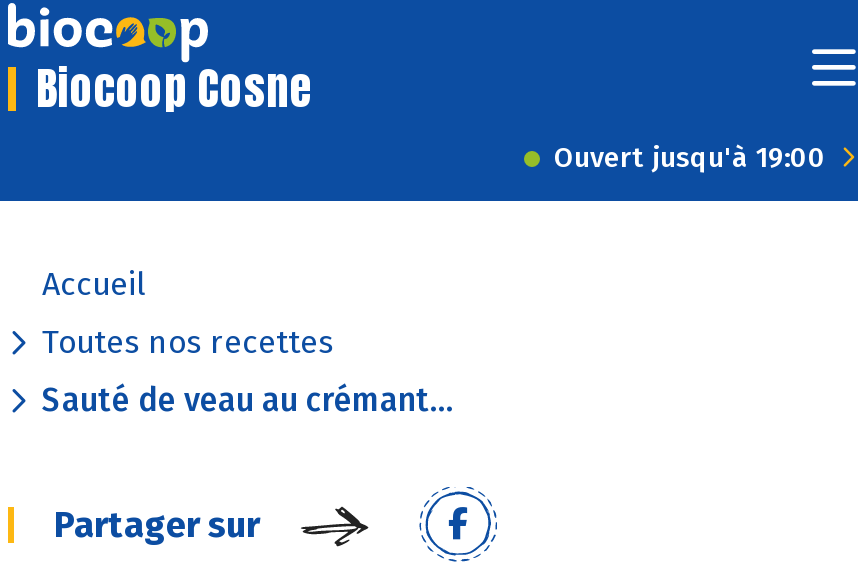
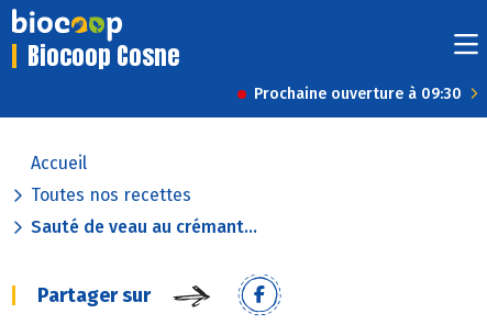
[554,141,826,175] Ouvert jusqu'à 19:00 -> [254,85,462,103] Prochaine ouverture à 09:30

